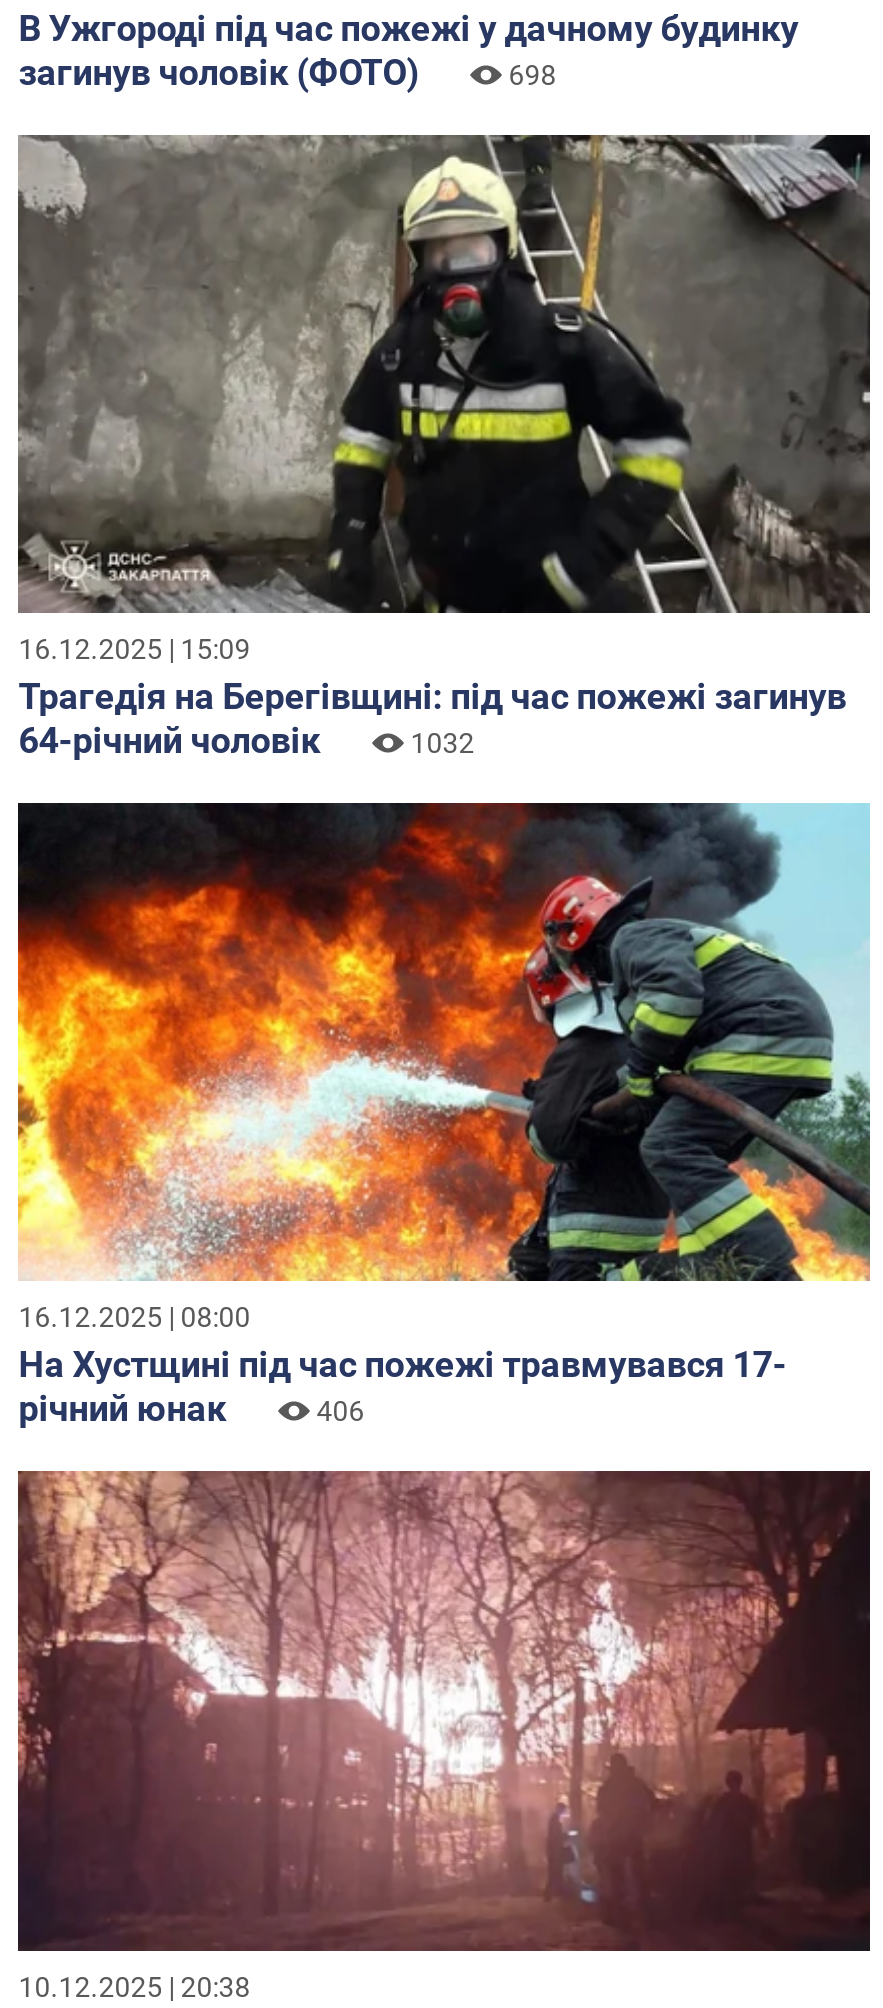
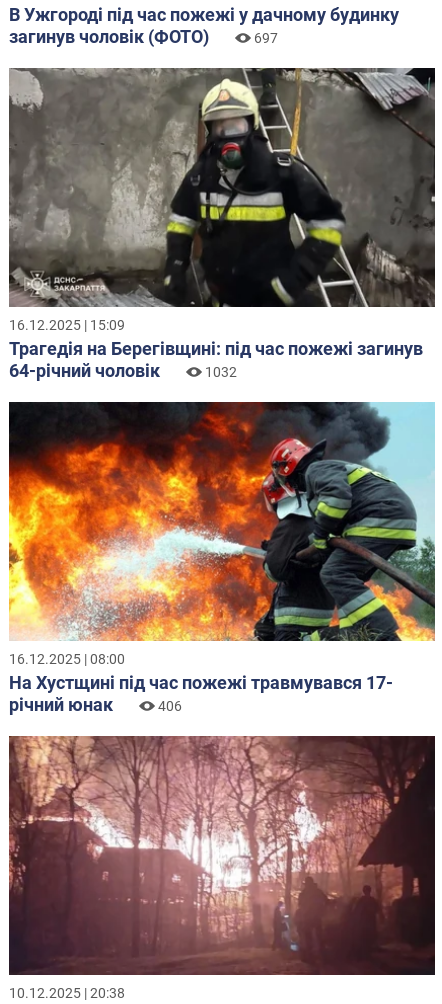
[508,59,556,91] 698 -> [254,30,278,46] 697

